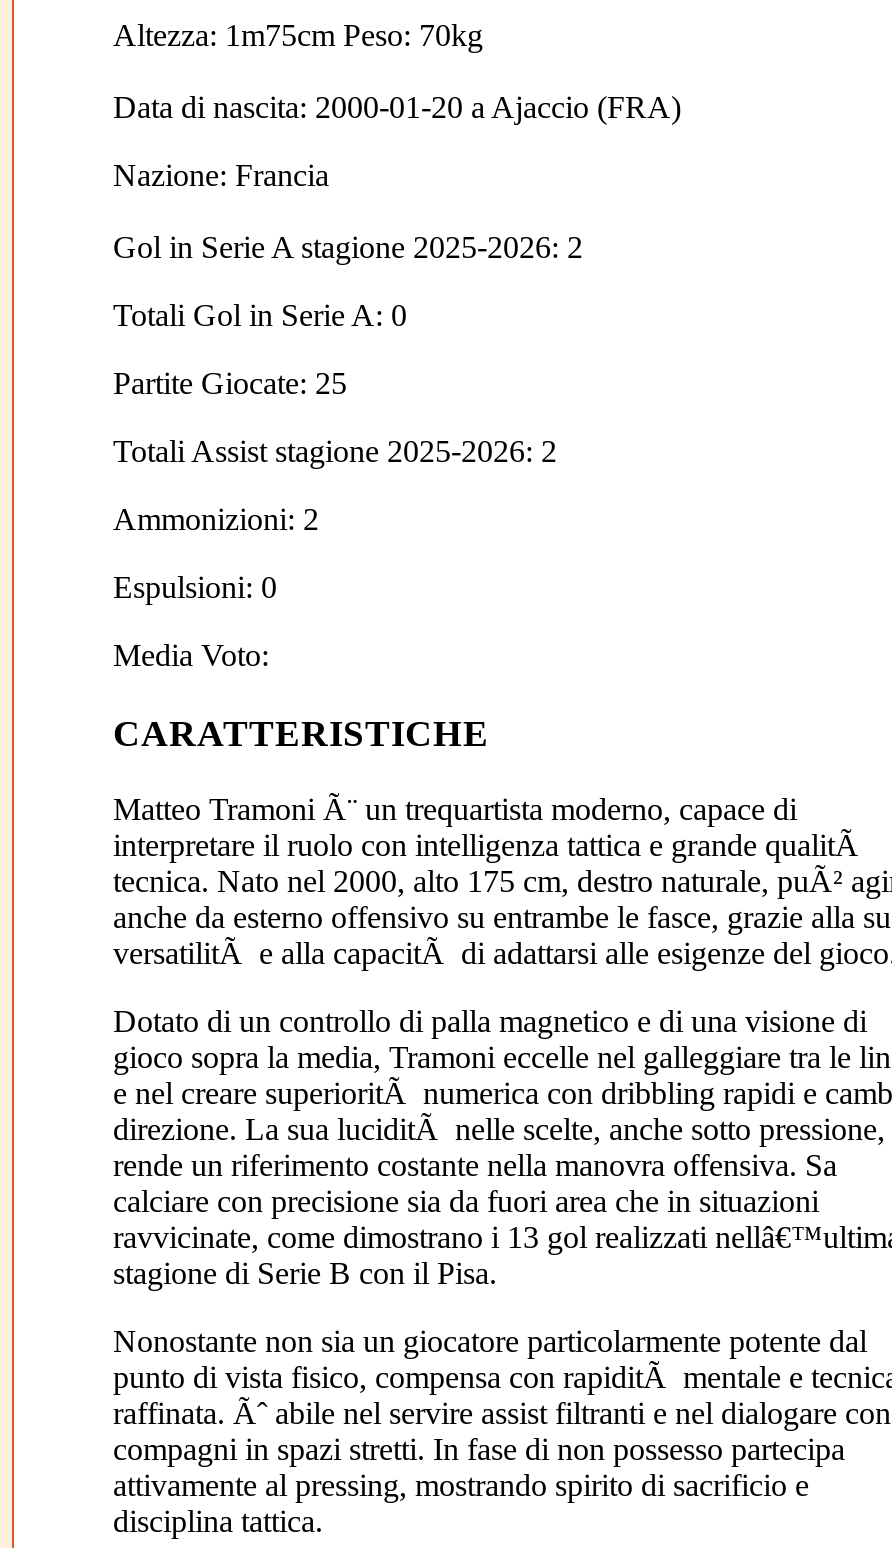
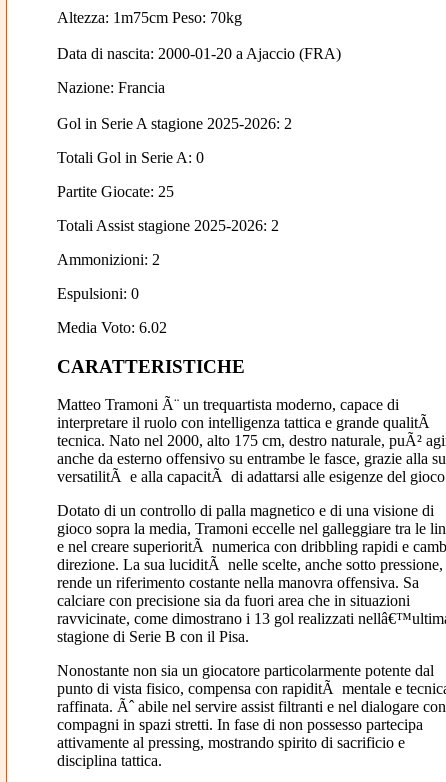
[113,638,269,672] Media Voto: -> [56,319,166,336] Media Voto: 6.02

